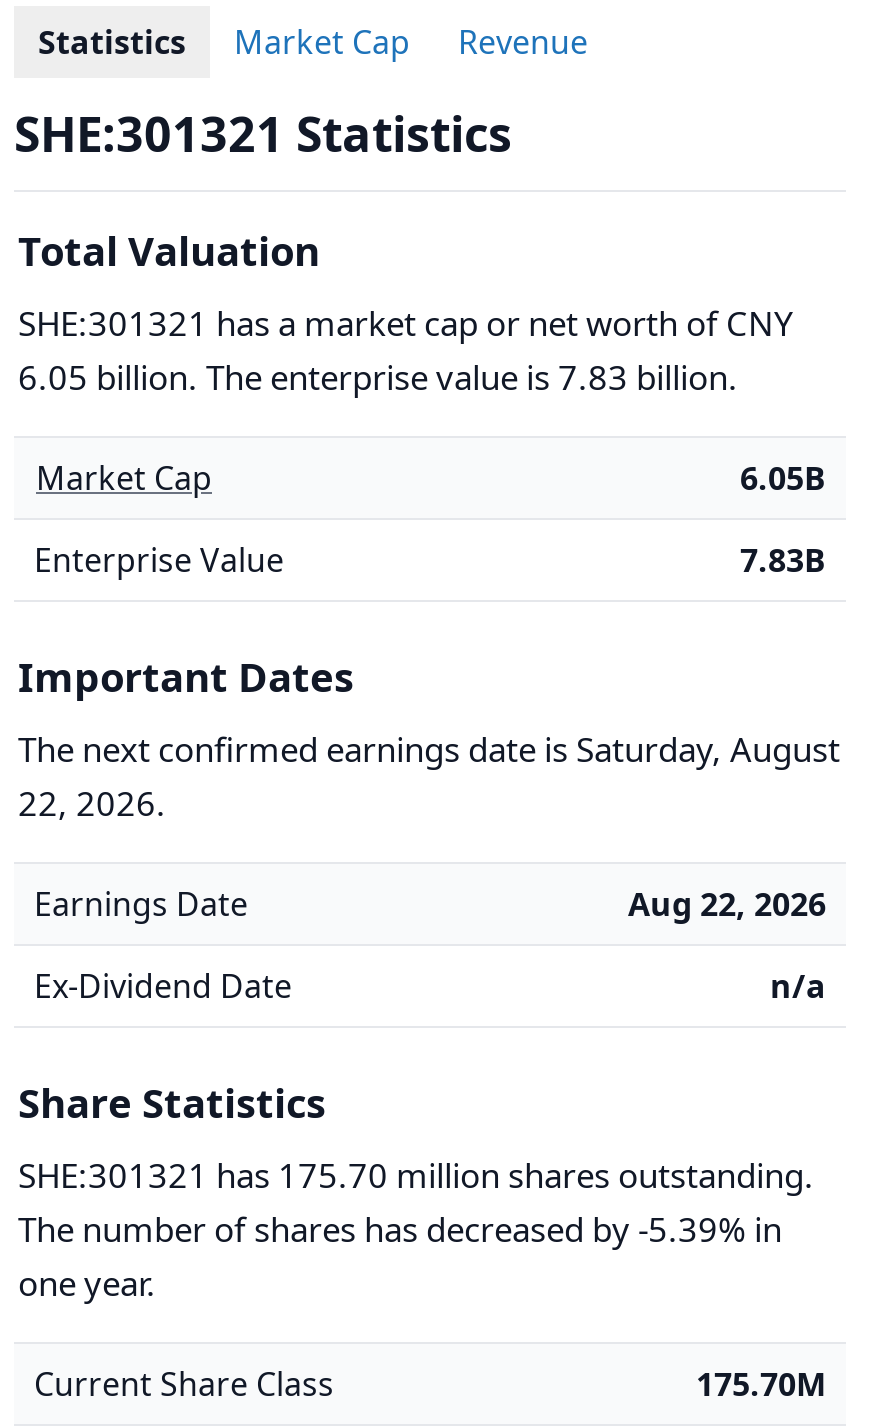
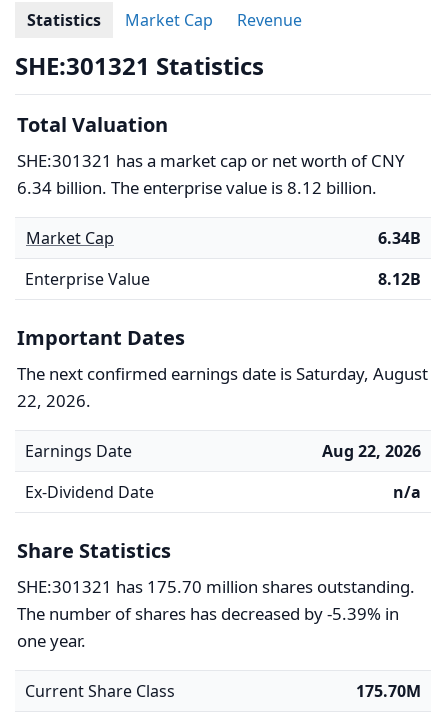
[18,354,738,400] 6.05 billion. The enterprise value is 7.83 billion. -> [17,176,377,199] 6.34 billion. The enterprise value is 8.12 billion.
[740,456,826,500] 6.05B -> [378,227,421,249] 6.34B
[740,538,826,582] 7.83B -> [378,268,421,290] 8.12B

